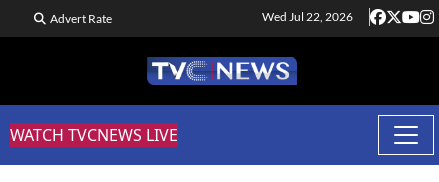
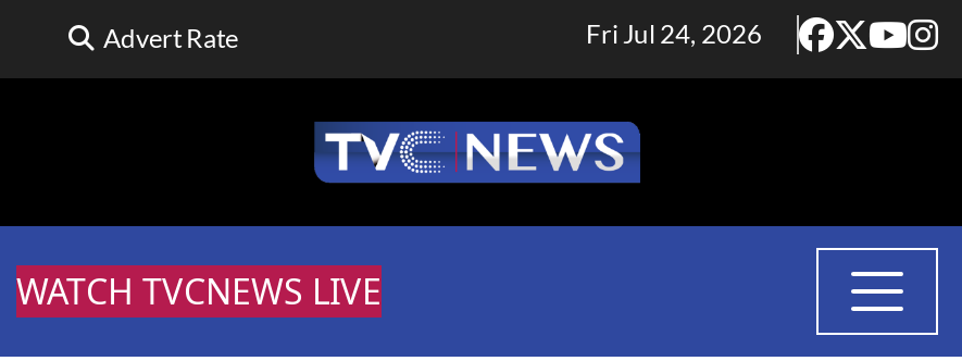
[262,9,353,24] Wed Jul 22, 2026 -> [586,17,762,50] Fri Jul 24, 2026

